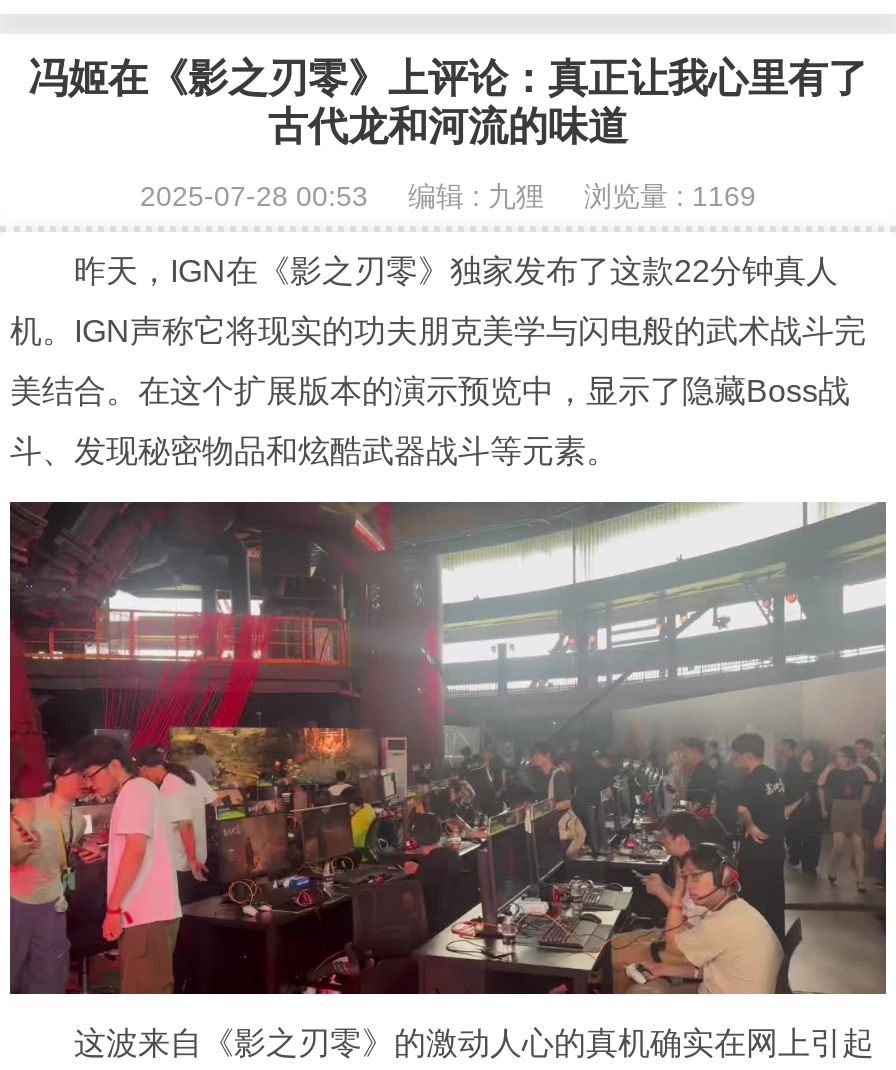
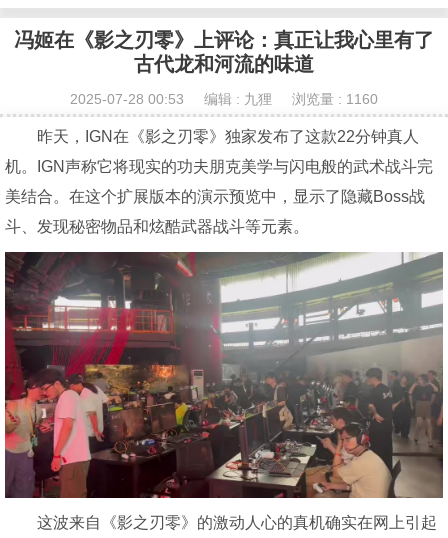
[140,180,756,212] 2025-07-28 00:53 编辑 : 九狸 浏览量 : 1169 -> [70,91,378,107] 2025-07-28 00:53 编辑 : 九狸 浏览量 : 1160

